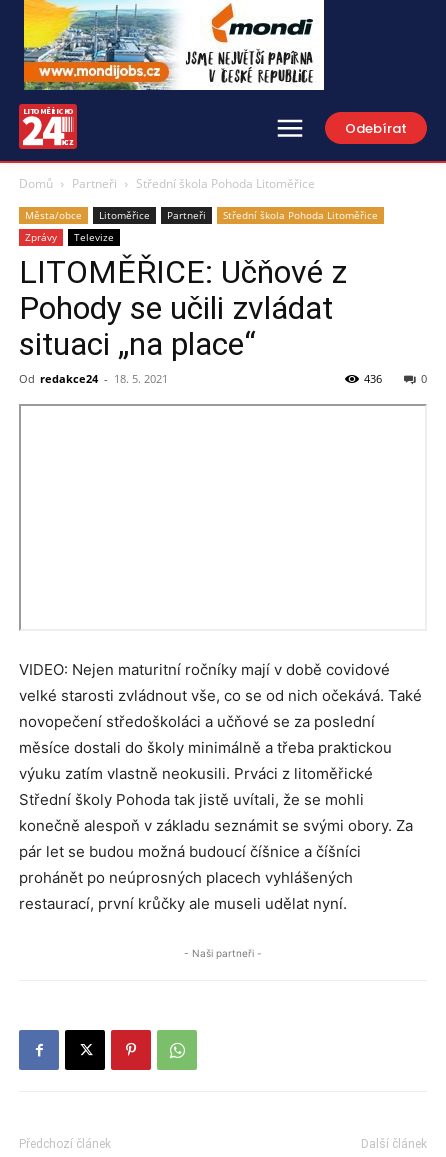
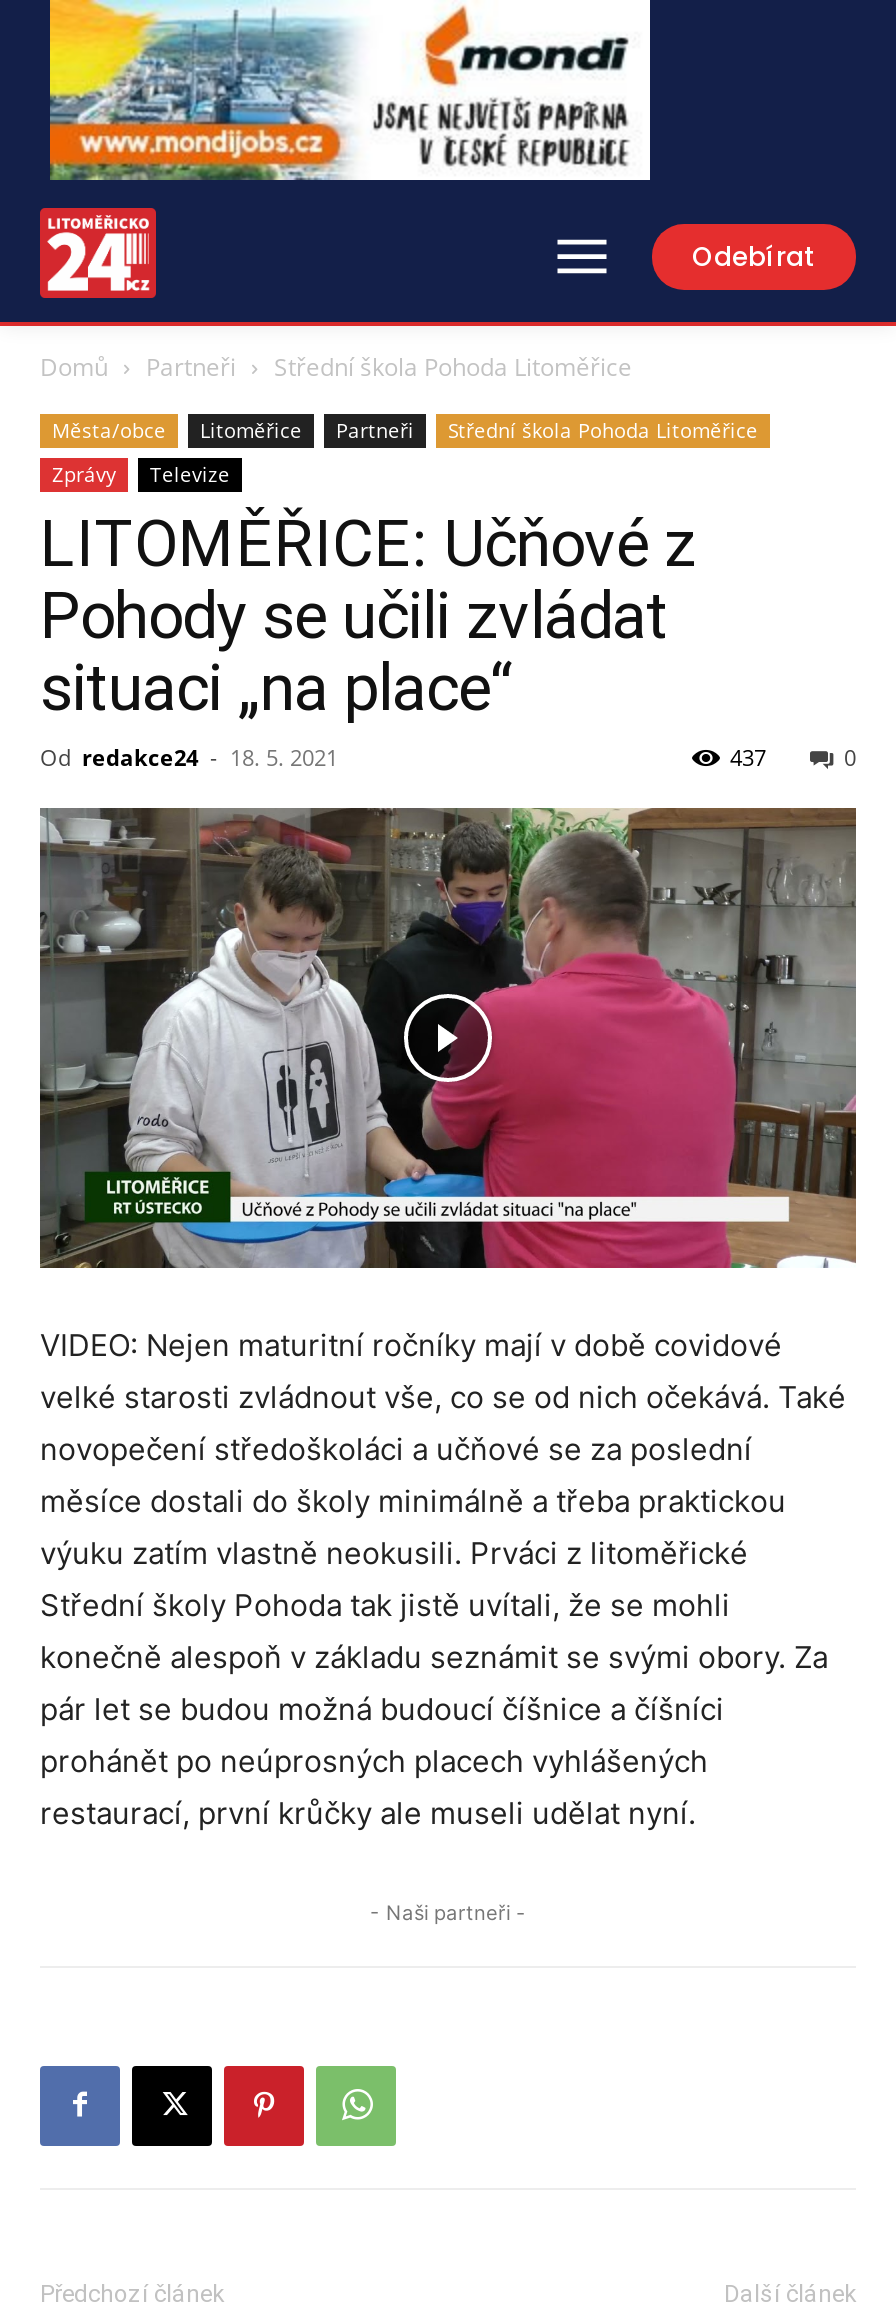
[364,371,382,386] 436 -> [730,743,766,773] 437
none -> [40,808,858,1270] [image]

